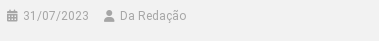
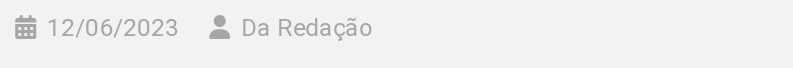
[23,9,89,23] 31/07/2023 -> [47,14,179,42] 12/06/2023

